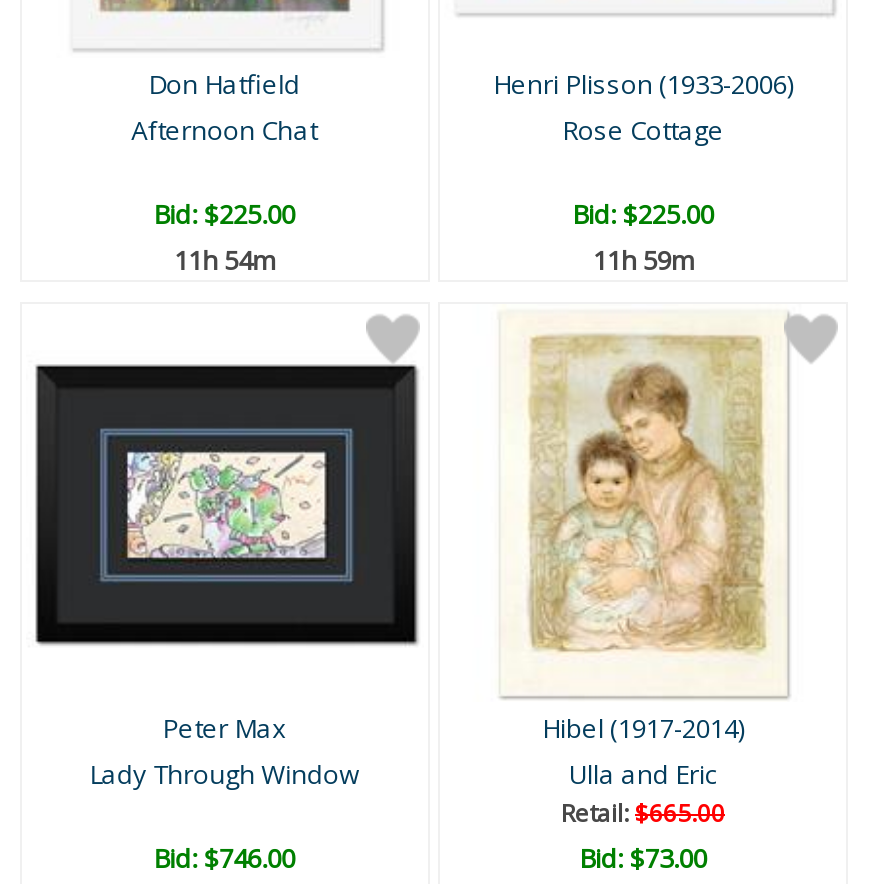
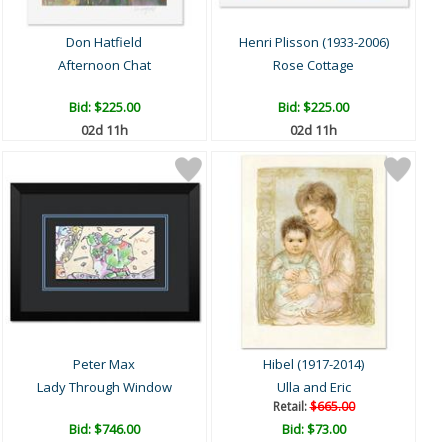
[174,243,274,279] 11h 54m -> [81,121,128,139] 02d 11h
[593,243,693,279] 11h 59m -> [290,121,337,139] 02d 11h

